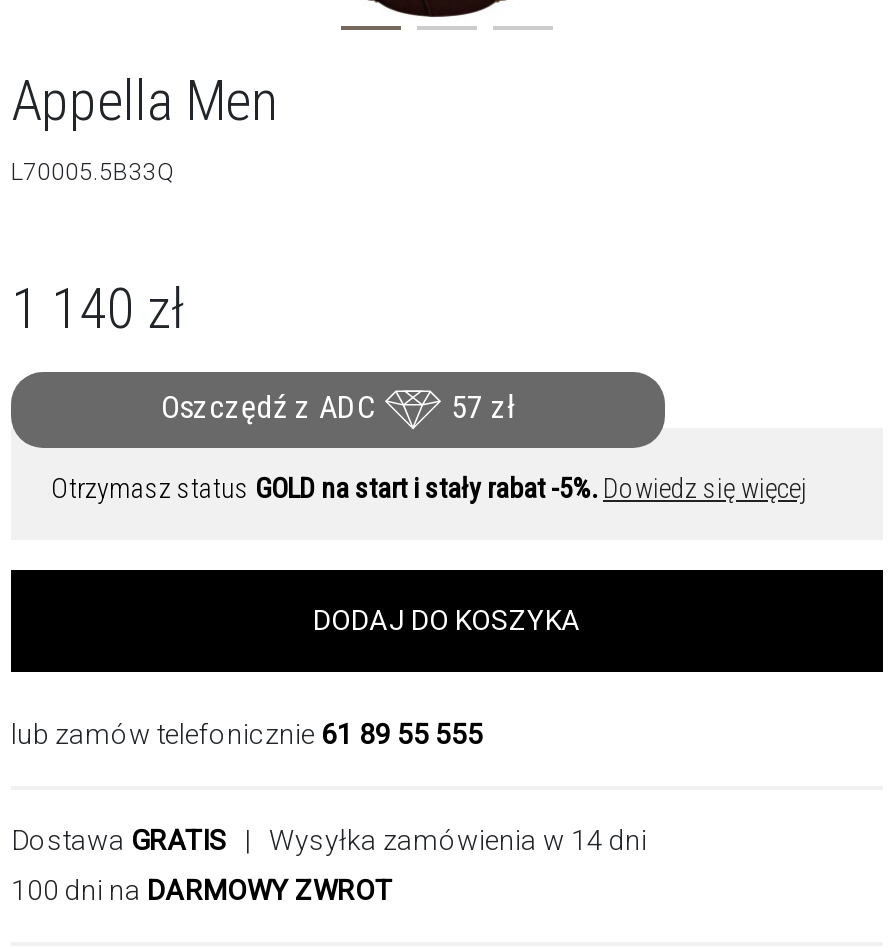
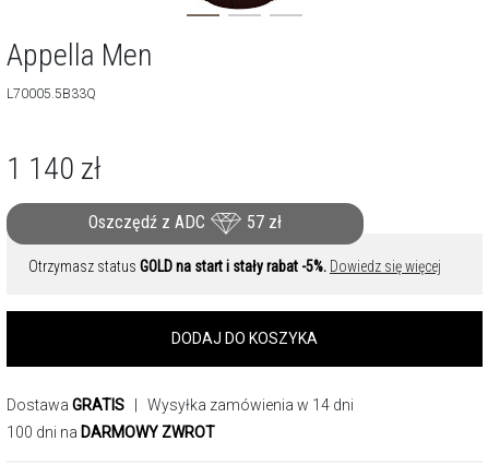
[11,718,483,750] lub zamów telefonicznie 61 89 55 555 -> none

